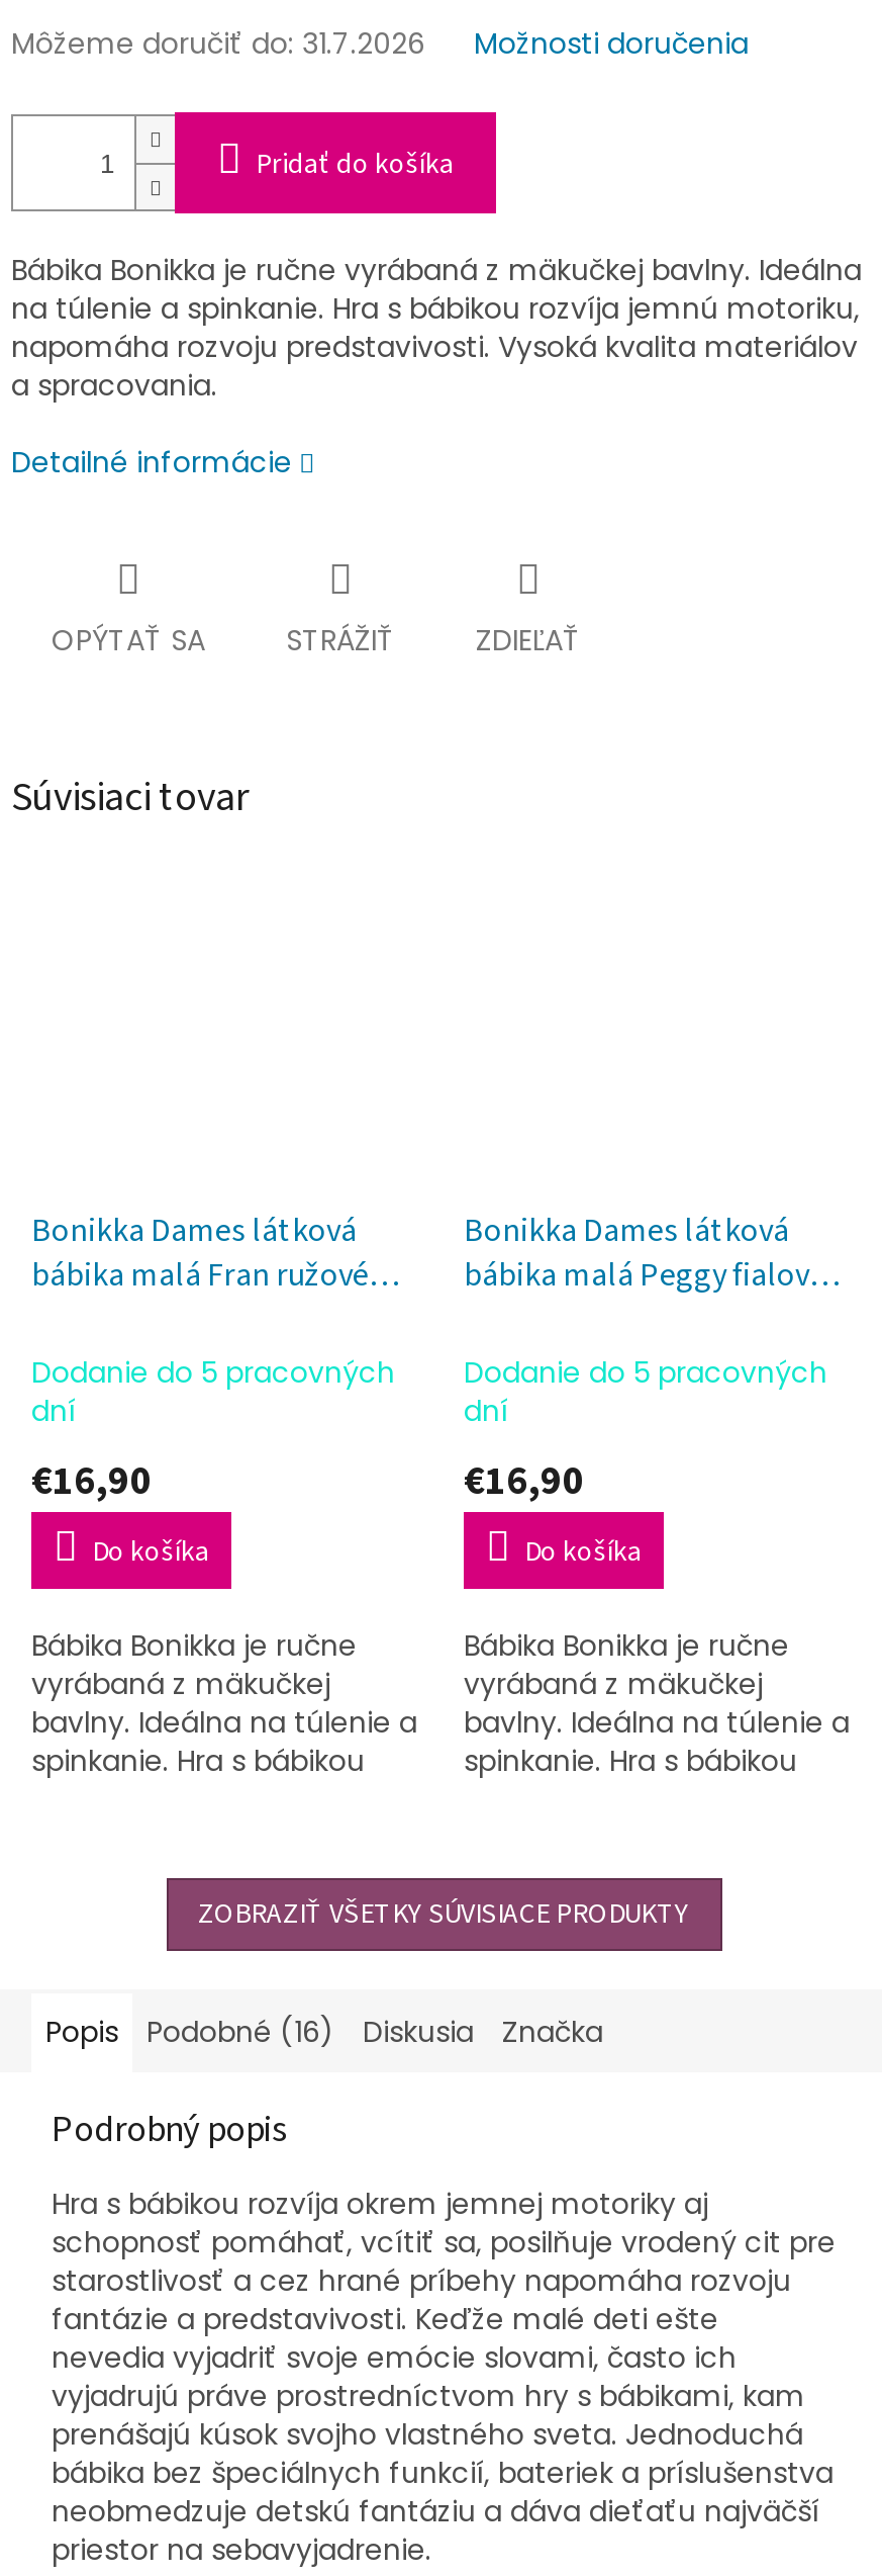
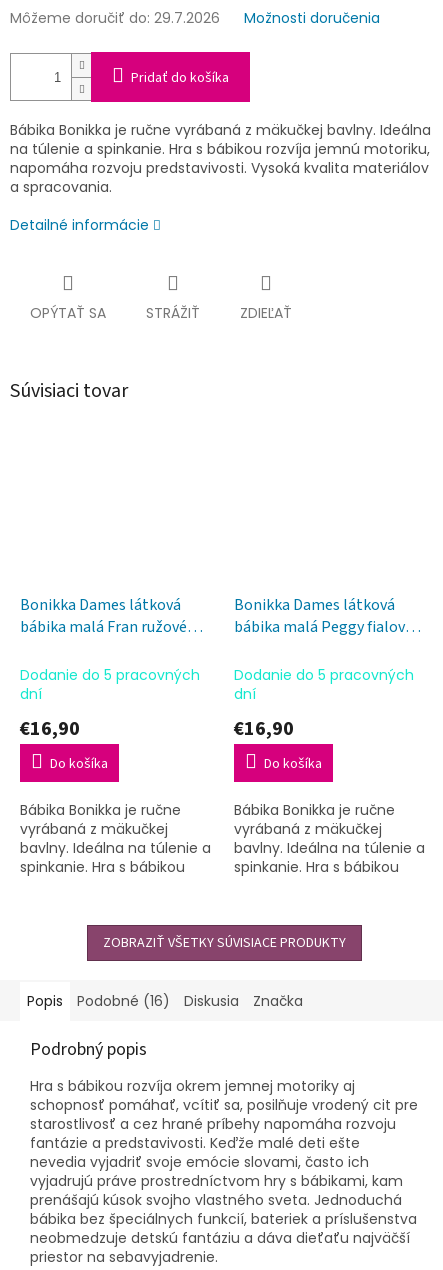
[11,24,425,65] Môžeme doručiť do: 31.7.2026 -> [10,8,220,28] Môžeme doručiť do: 29.7.2026

